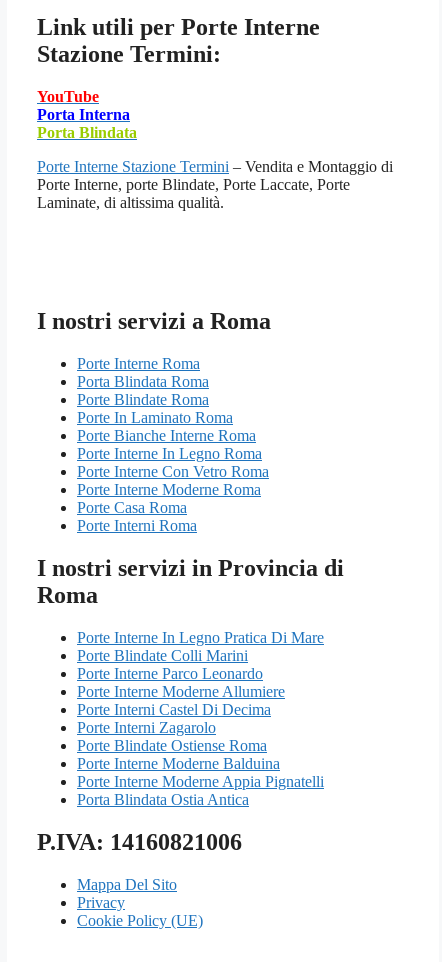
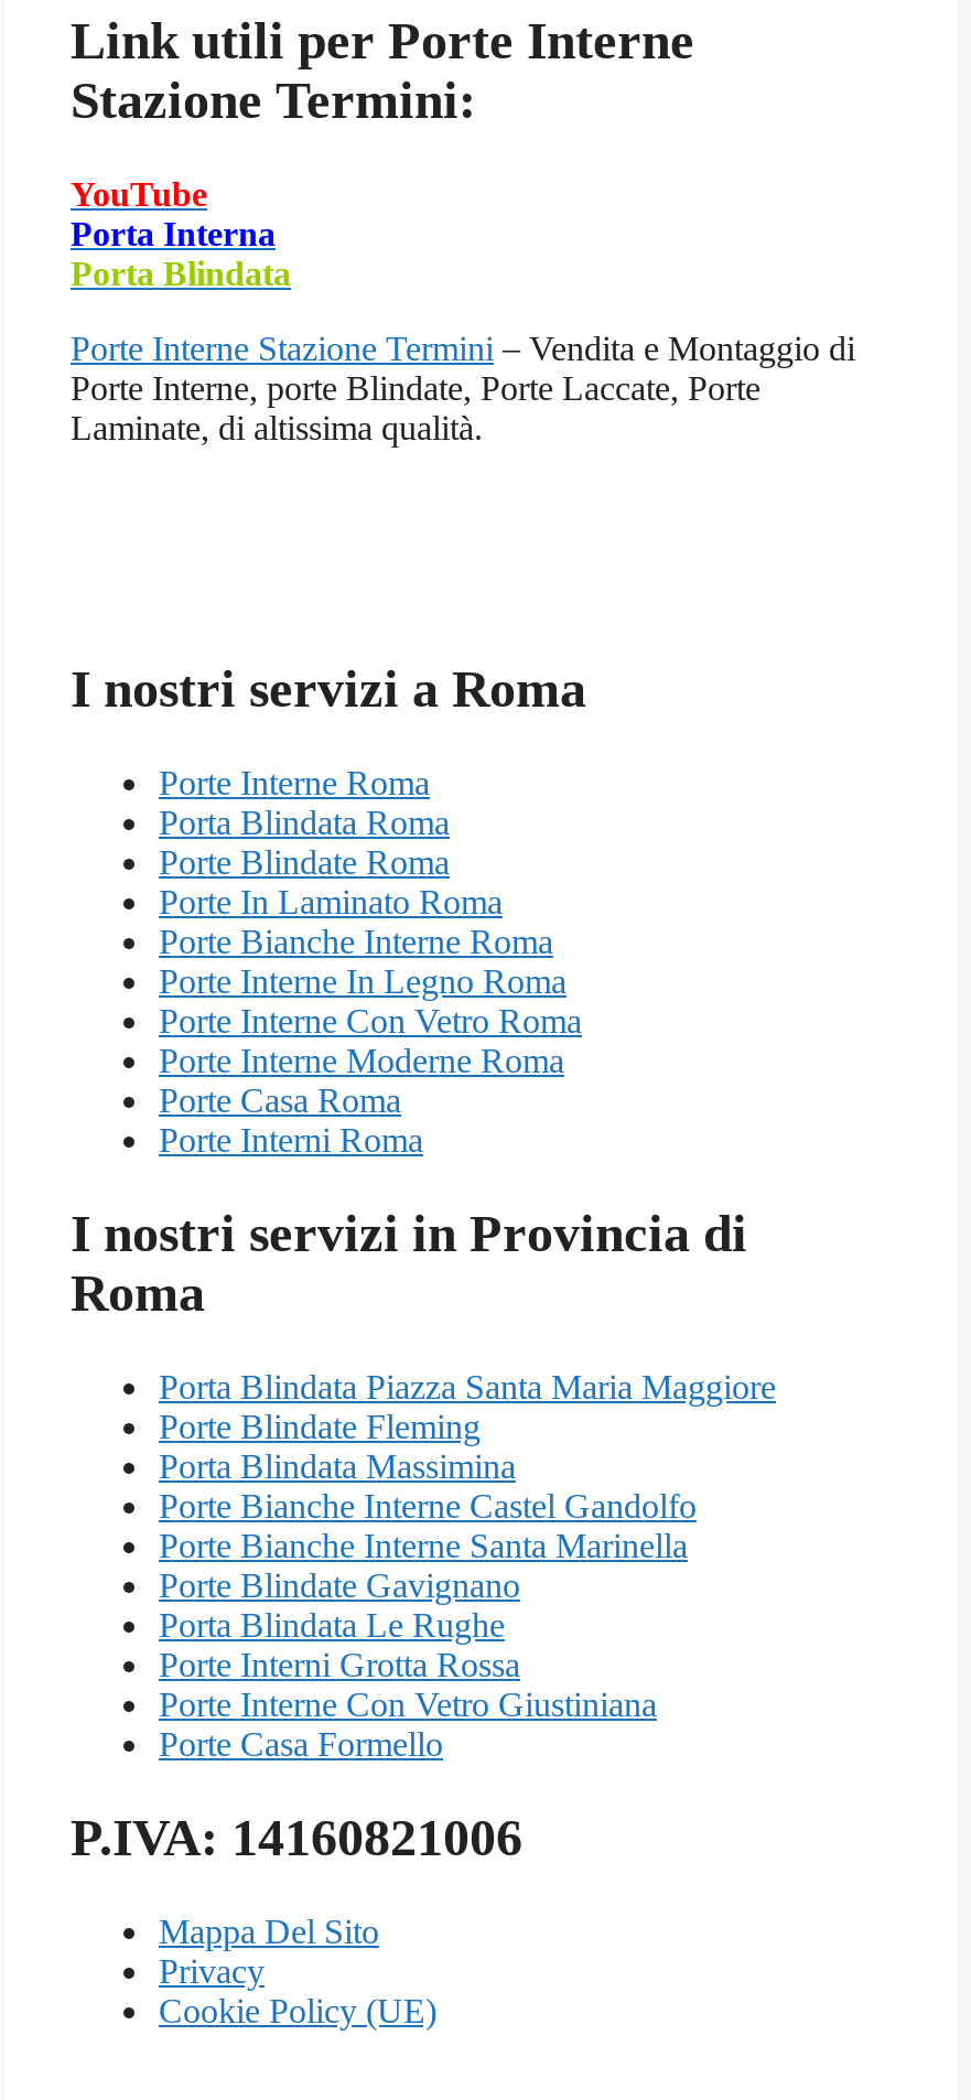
[77,629,324,808] Porte Interne In Legno Pratica Di Mare | Porte Blindate Colli Marini | Porte Interne Parco Leonardo | Porte Interne Moderne Allumiere | Porte Interni Castel Di Decima | Porte Interni Zagarolo | Porte Blindate Ostiense Roma | Porte Interne Moderne Balduina | Porte Interne Moderne Appia Pignatelli | Porta Blindata Ostia Antica -> [159,1368,776,1762] Porta Blindata Piazza Santa Maria Maggiore | Porte Blindate Fleming | Porta Blindata Massimina | Porte Bianche Interne Castel Gandolfo | Porte Bianche Interne Santa Marinella | Porte Blindate Gavignano | Porta Blindata Le Rughe | Porte Interni Grotta Rossa | Porte Interne Con Vetro Giustiniana | Porte Casa Formello

